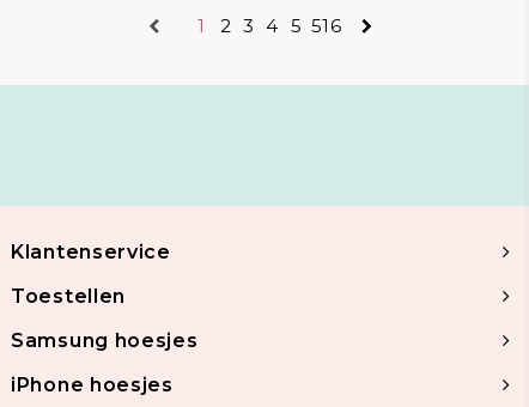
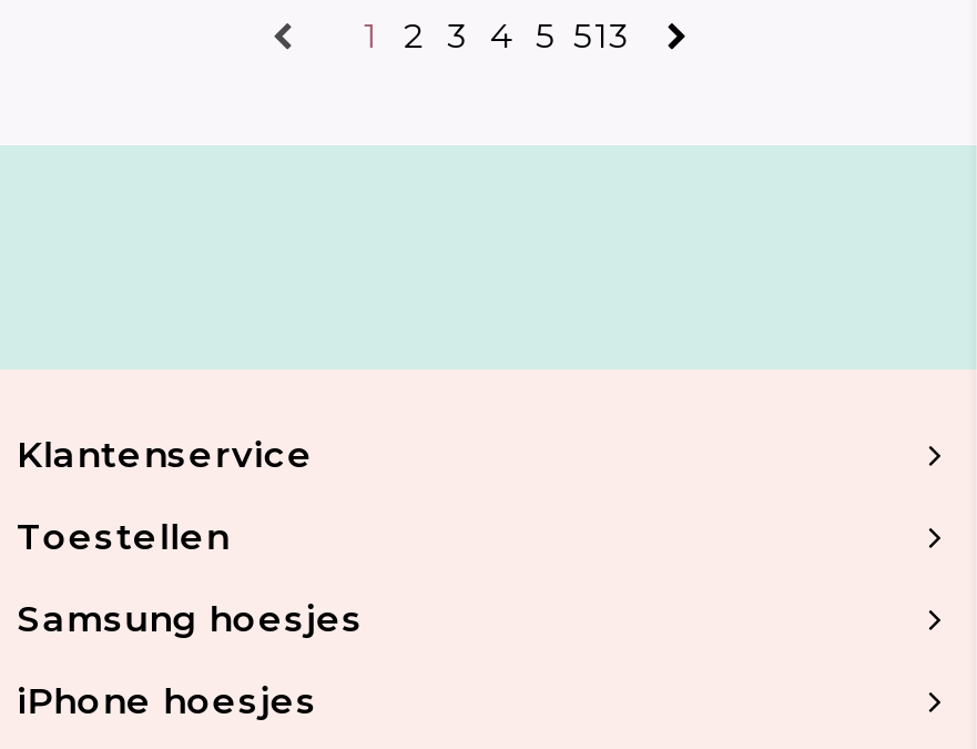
[198,14,342,37] 1 2 3 4 5 516 -> [364,14,631,56] 1 2 3 4 5 513

